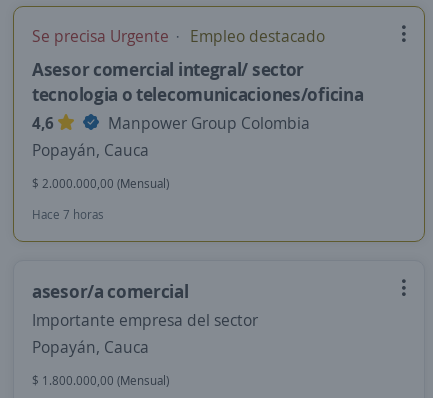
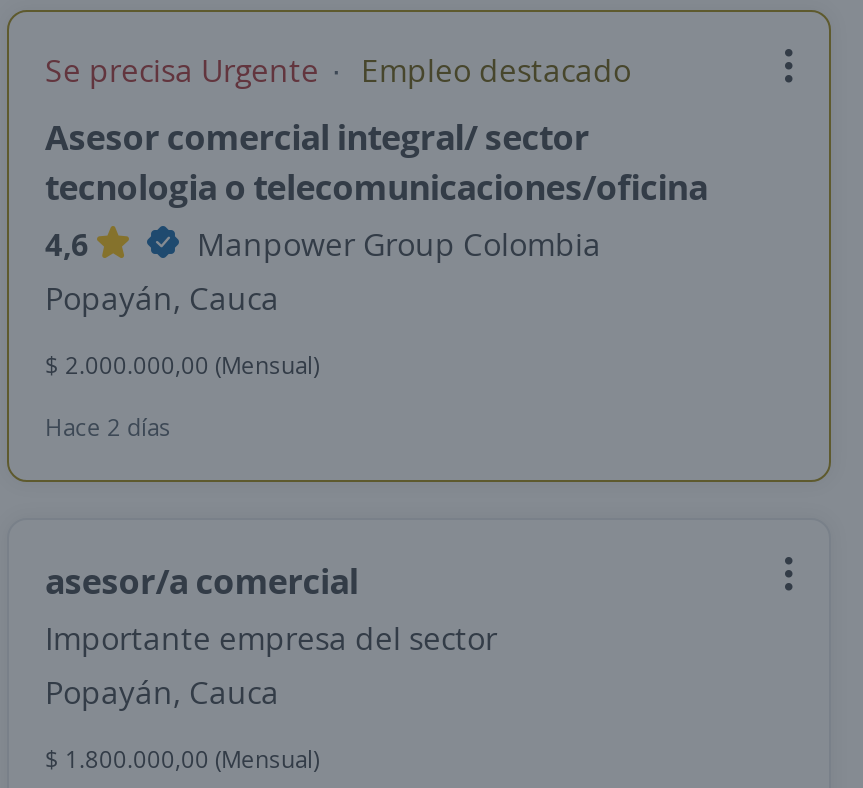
[32,206,104,223] Hace 7 horas -> [45,410,171,444] Hace 2 días

